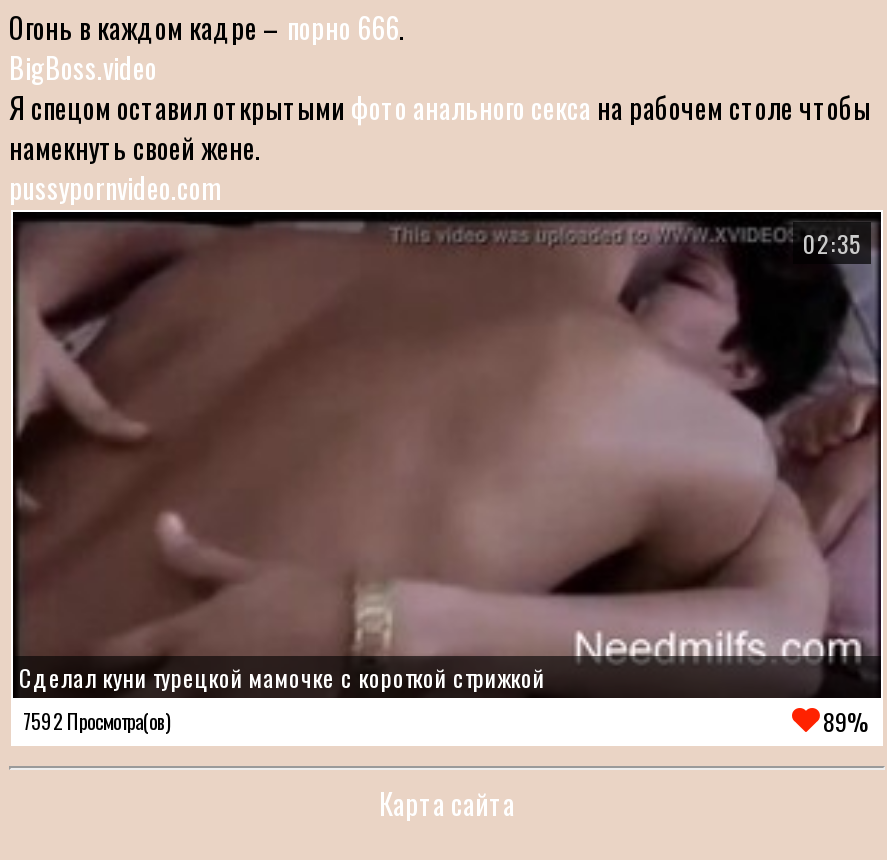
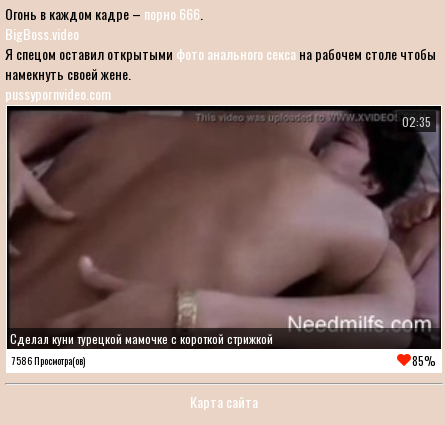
[23,705,169,735] 7592 Просмотра(ов) -> [12,352,85,367] 7586 Просмотра(ов)
[823,704,871,738] 89% -> [412,352,436,369] 85%

